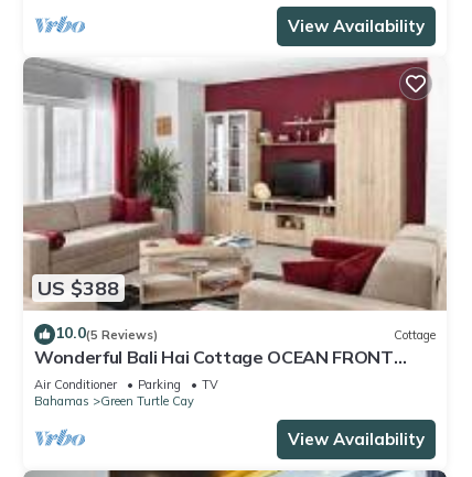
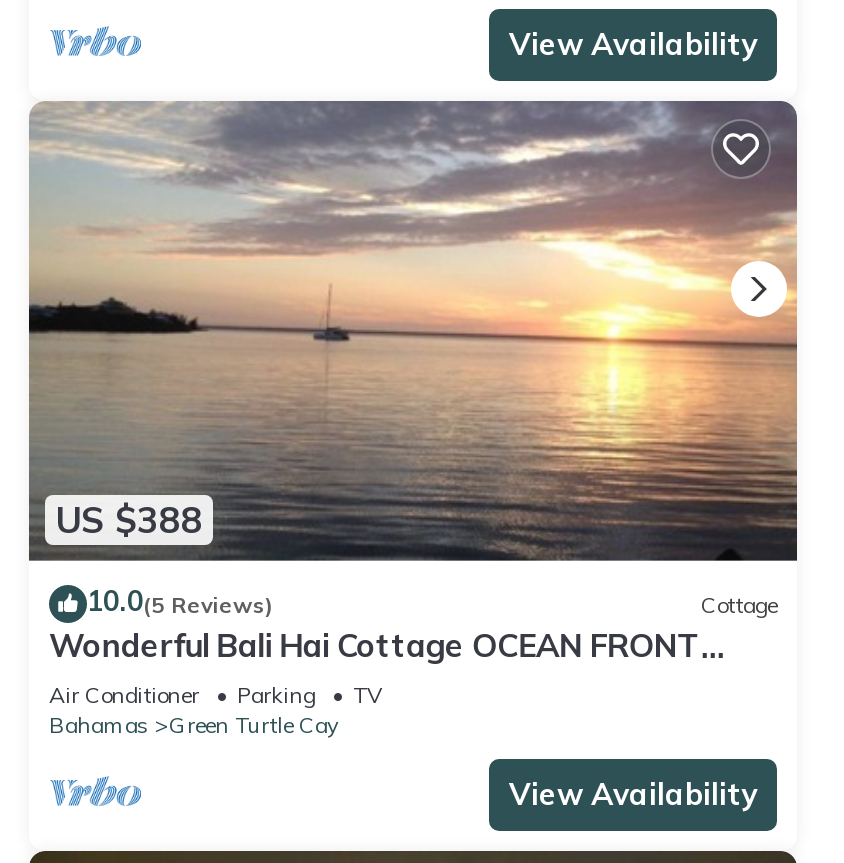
[23,57,447,311] [image] -> [27,99,799,563] [image]

